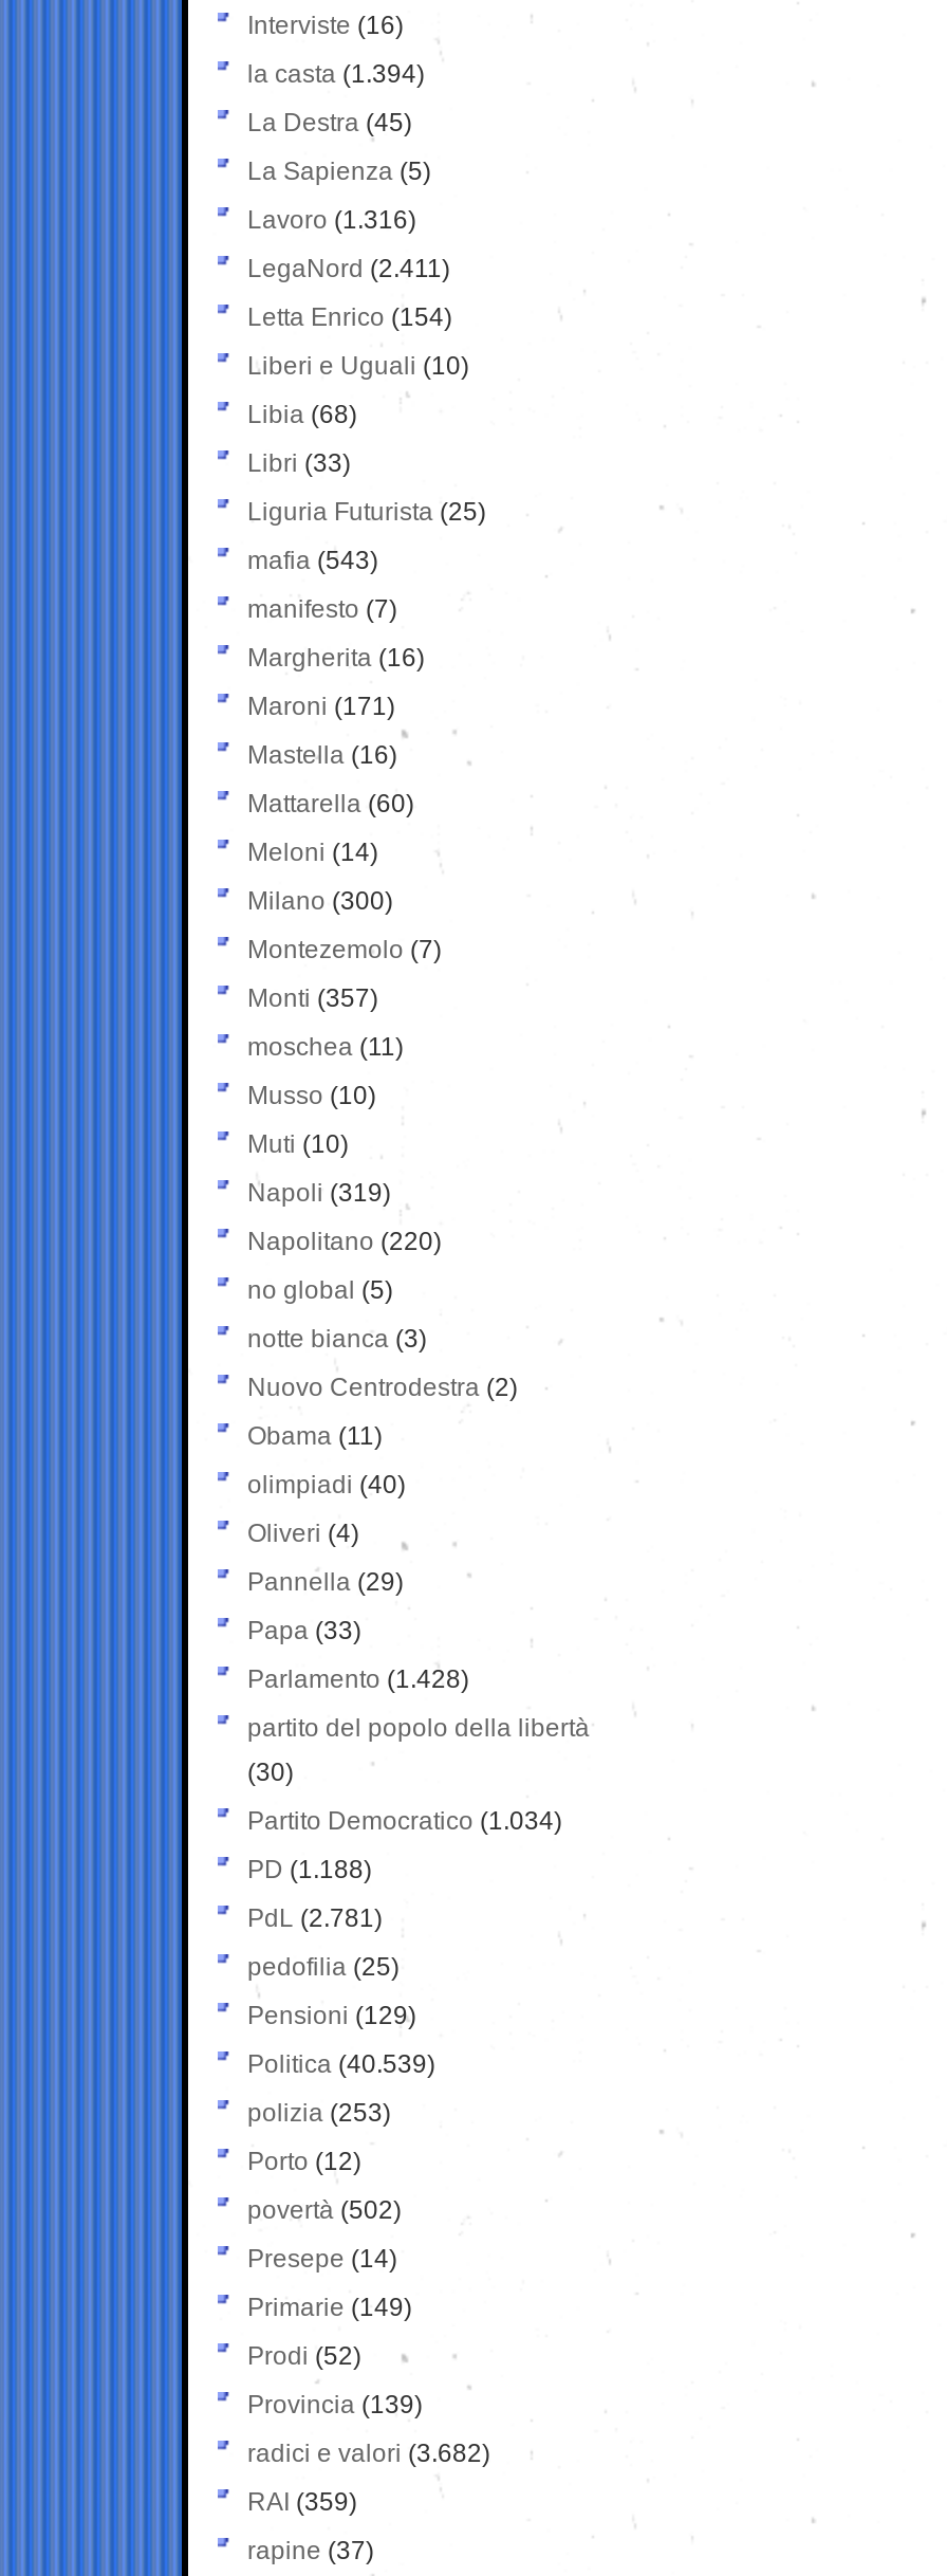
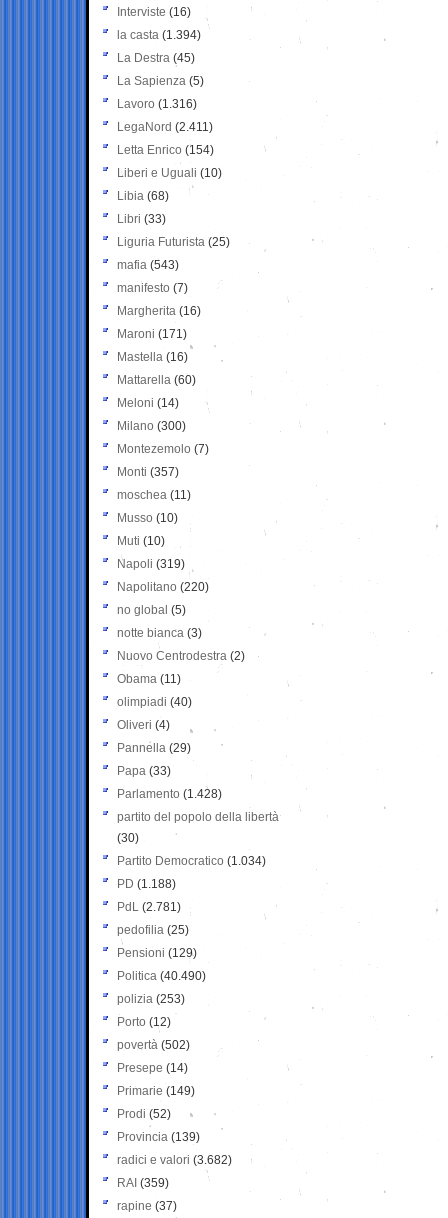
[247,2049,435,2079] Politica (40.539) -> [117,969,206,983] Politica (40.490)

